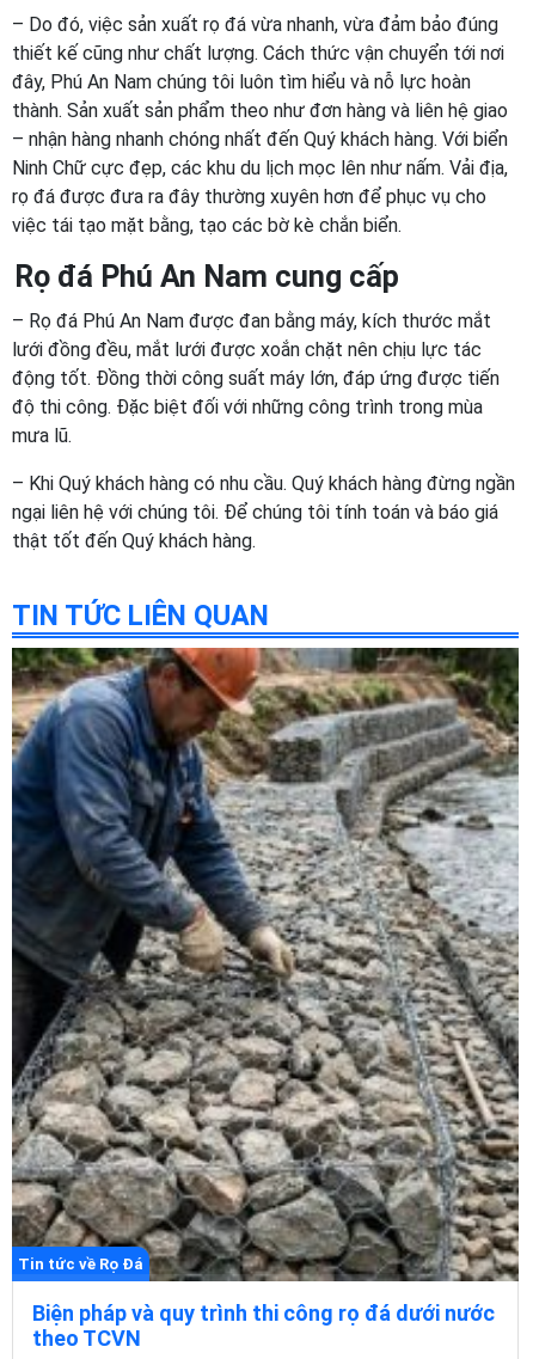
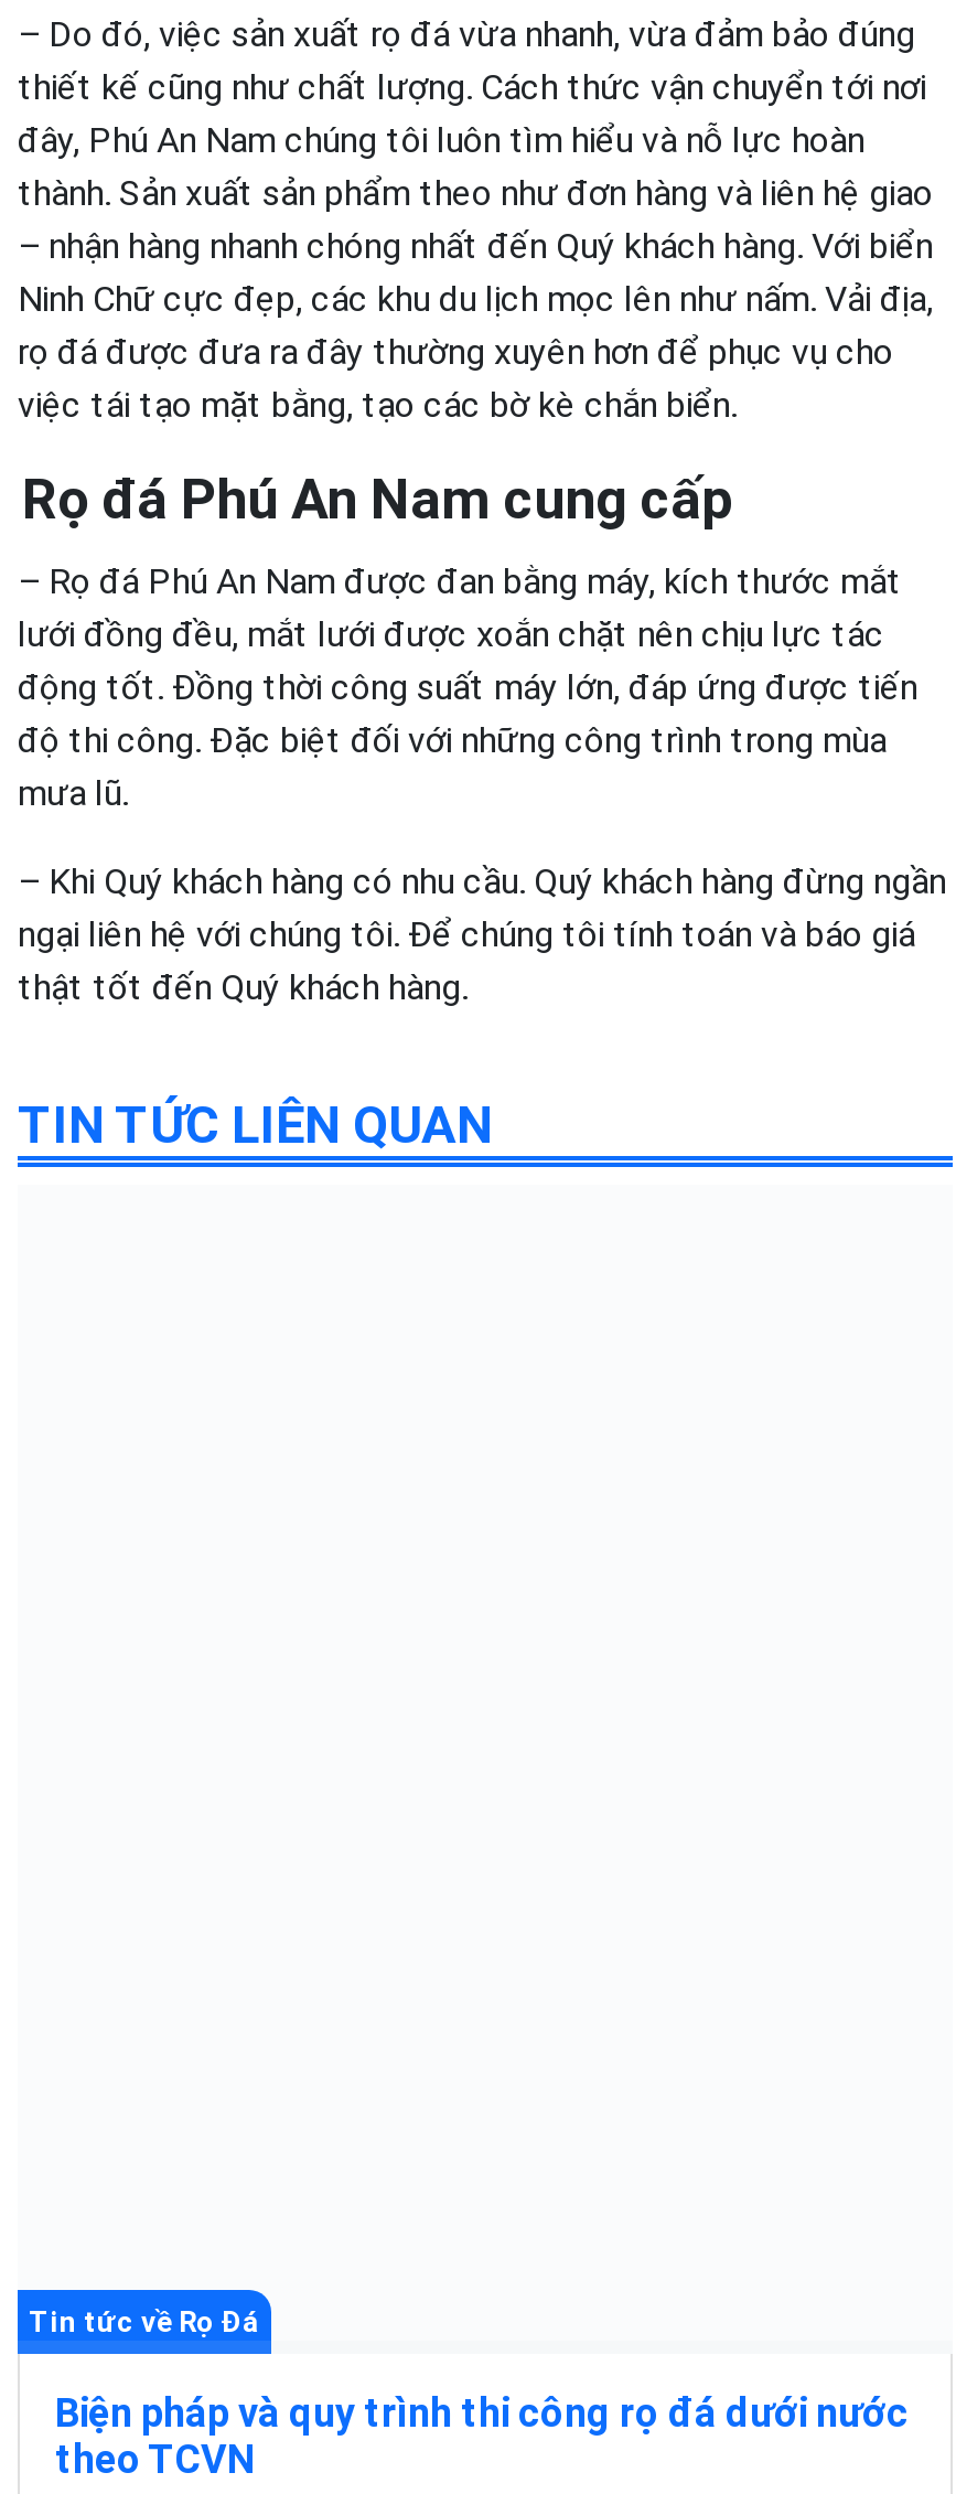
[11,647,520,1283] [image] -> none

